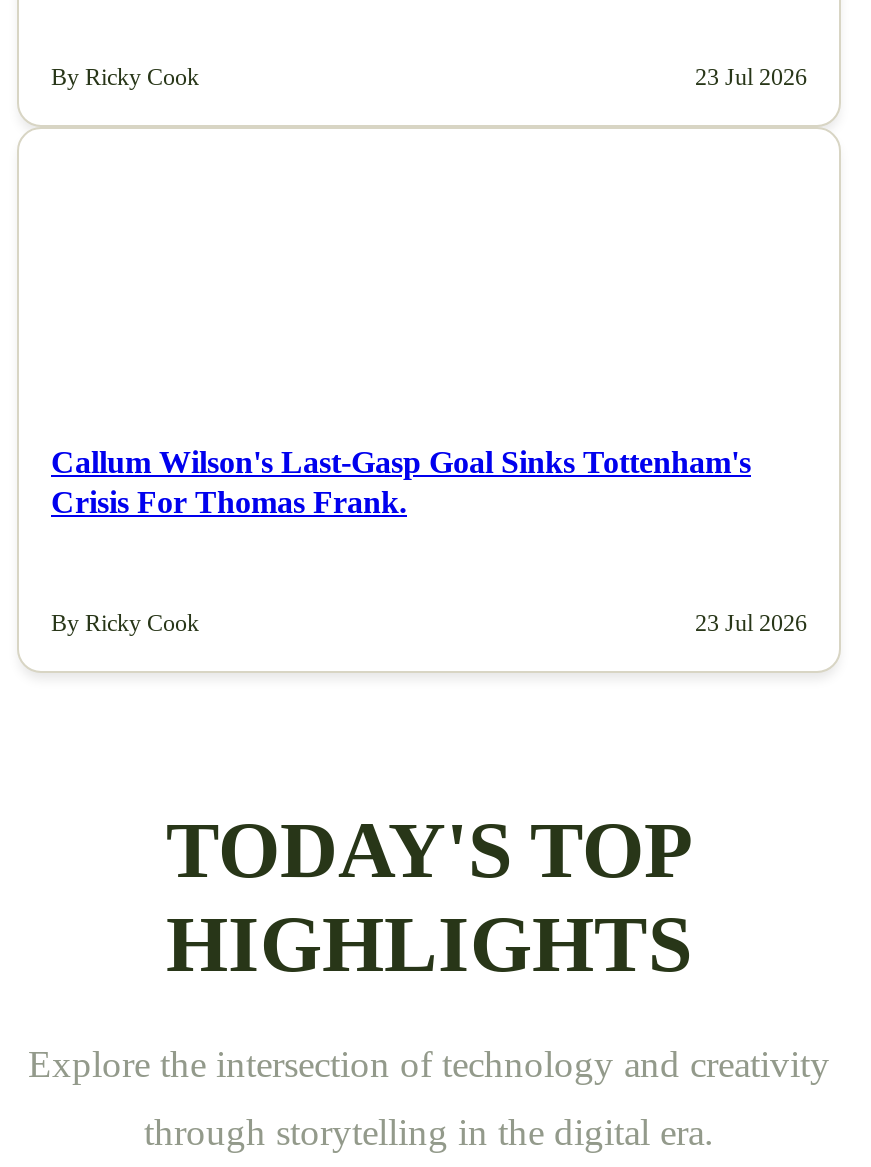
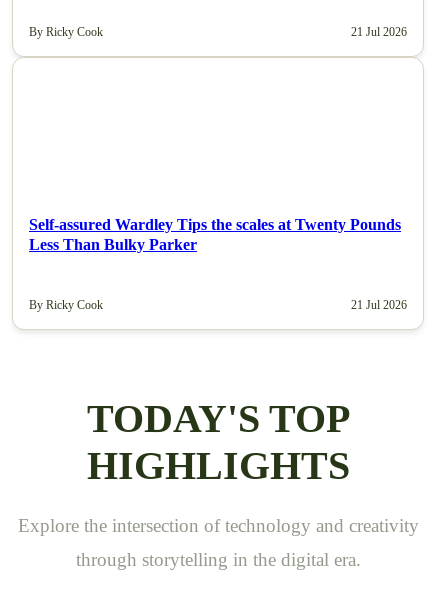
[695,63,807,91] 23 Jul 2026 -> [351,25,407,39] 21 Jul 2026
[51,445,751,519] Callum Wilson's Last-Gasp Goal Sinks Tottenham's | Crisis For Thomas Frank. -> [29,216,401,253] Self-assured Wardley Tips the scales at Twenty Pounds | Less Than Bulky Parker
[695,608,807,636] 23 Jul 2026 -> [351,298,407,312] 21 Jul 2026

